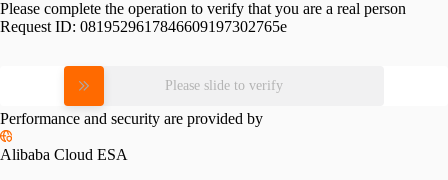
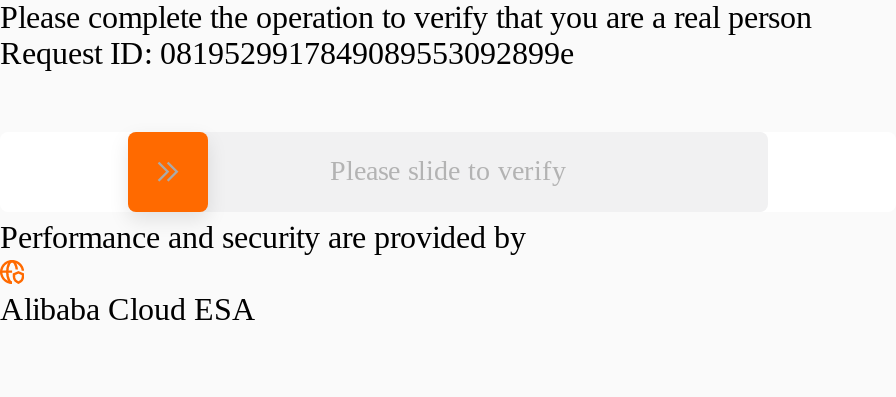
[0,18,287,35] Request ID: 0819529617846609197302765e -> [0,36,574,70] Request ID: 0819529917849089553092899e

